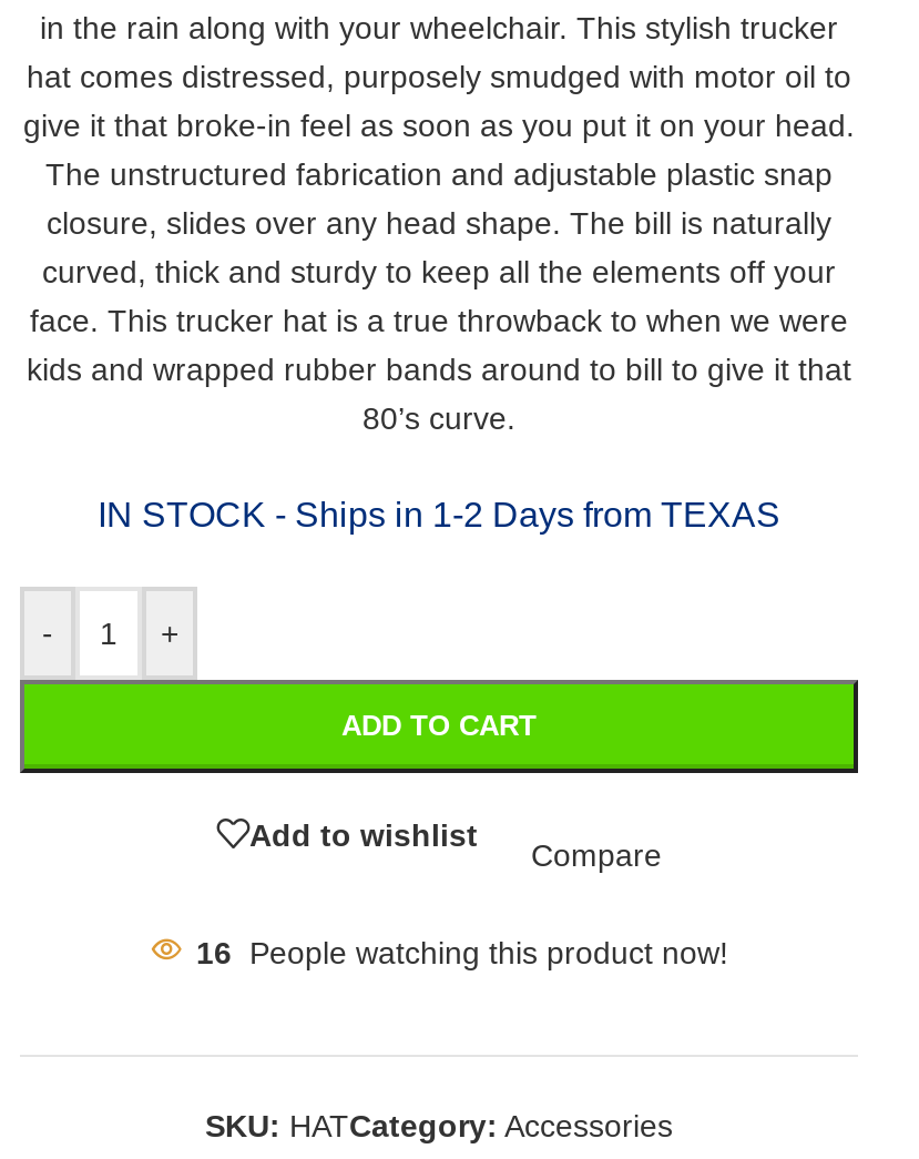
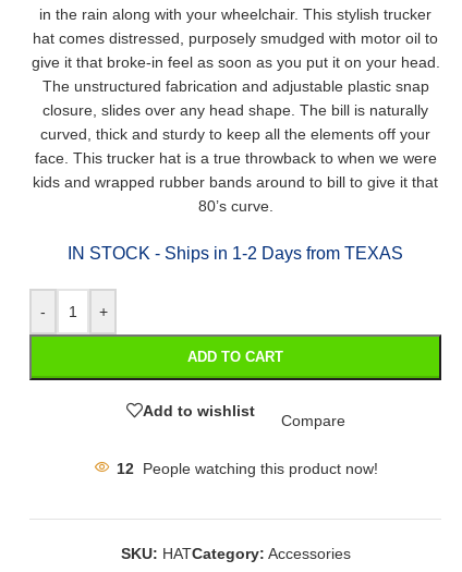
[196,935,728,970] 16 People watching this product now! -> [116,460,378,477] 12 People watching this product now!

